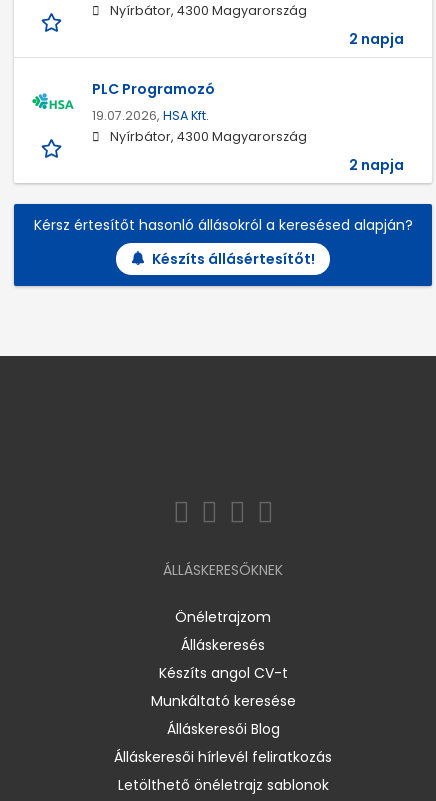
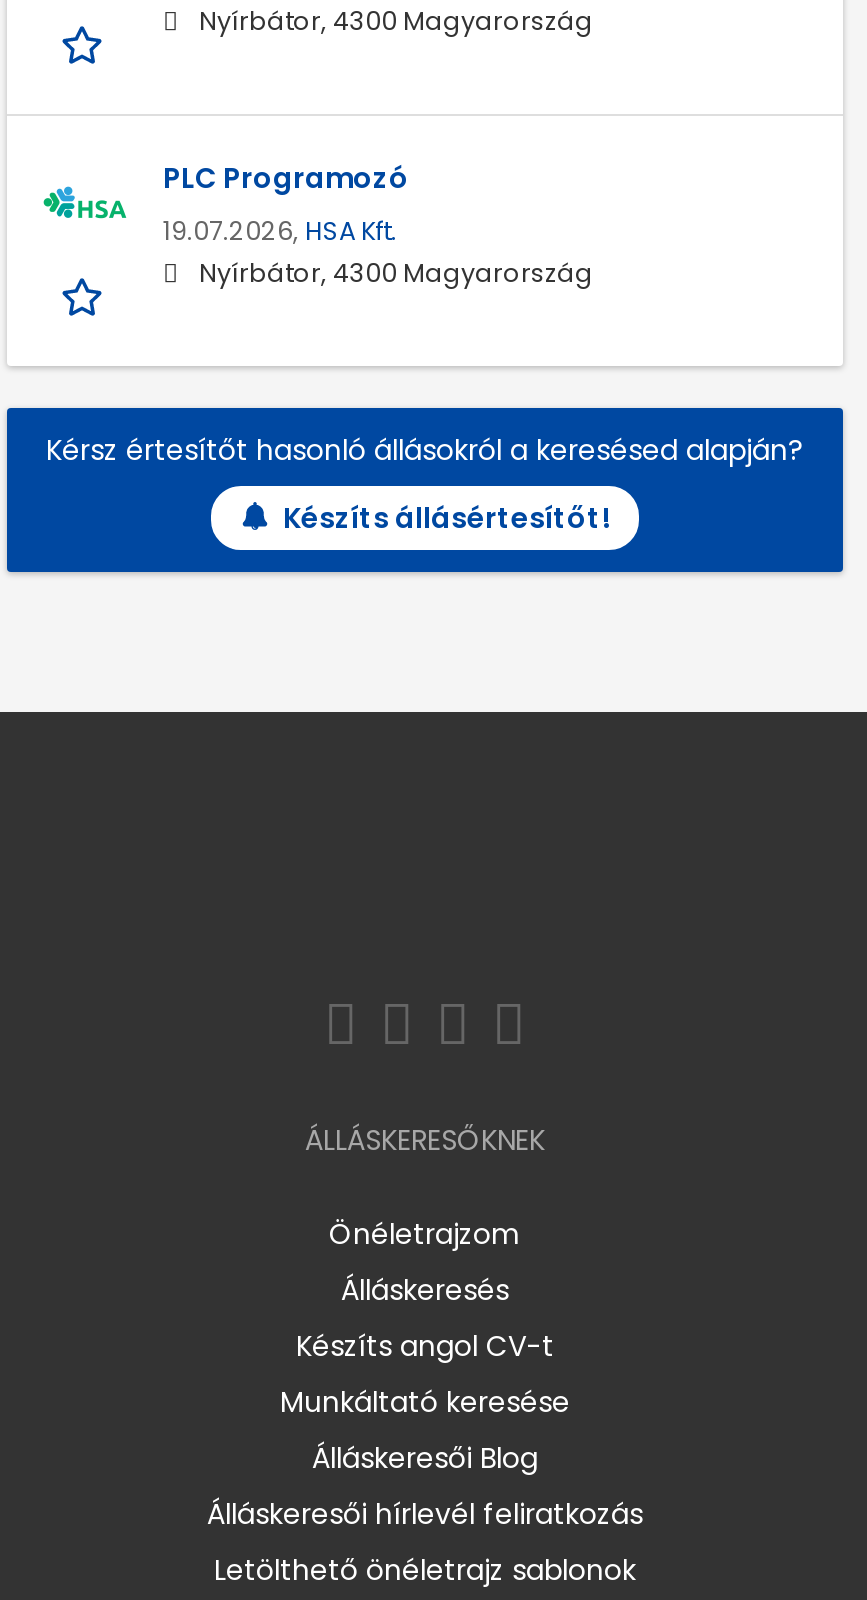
[349,29,404,49] 2 napja -> none
[349,155,404,175] 2 napja -> none

